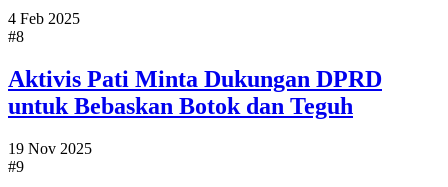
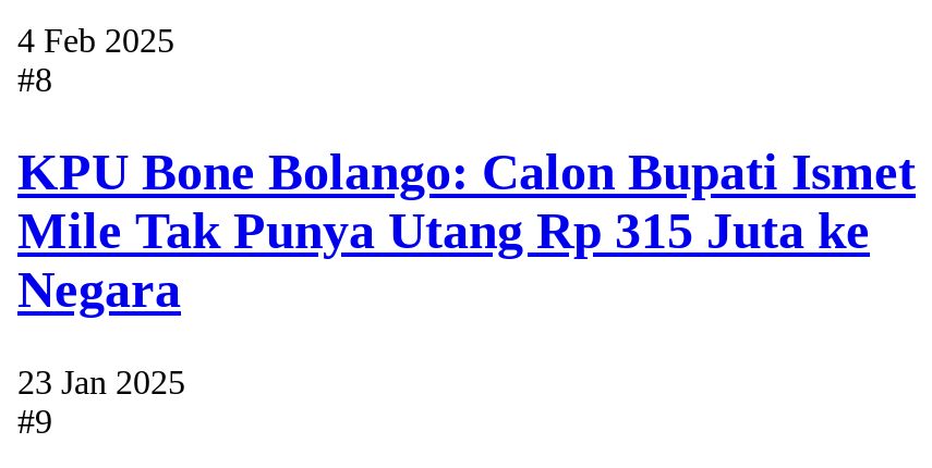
[8,66,382,119] Aktivis Pati Minta Dukungan DPRD | untuk Bebaskan Botok dan Teguh -> [17,144,916,318] KPU Bone Bolango: Calon Bupati Ismet | Mile Tak Punya Utang Rp 315 Juta ke | Negara
[8,140,92,157] 19 Nov 2025 -> [17,363,185,400] 23 Jan 2025

